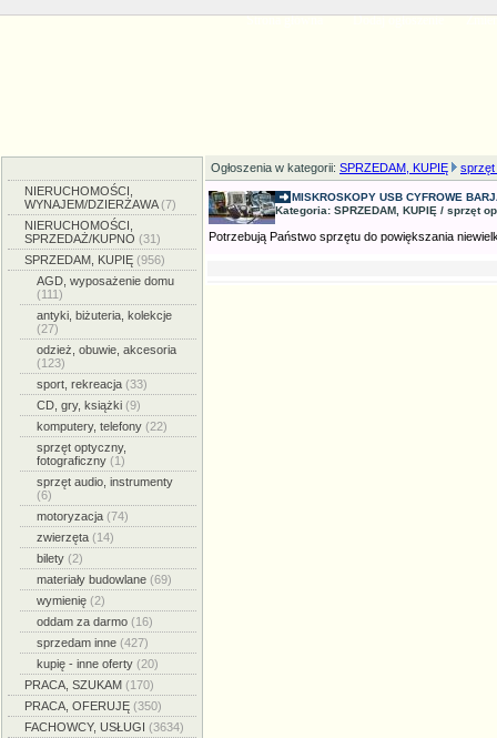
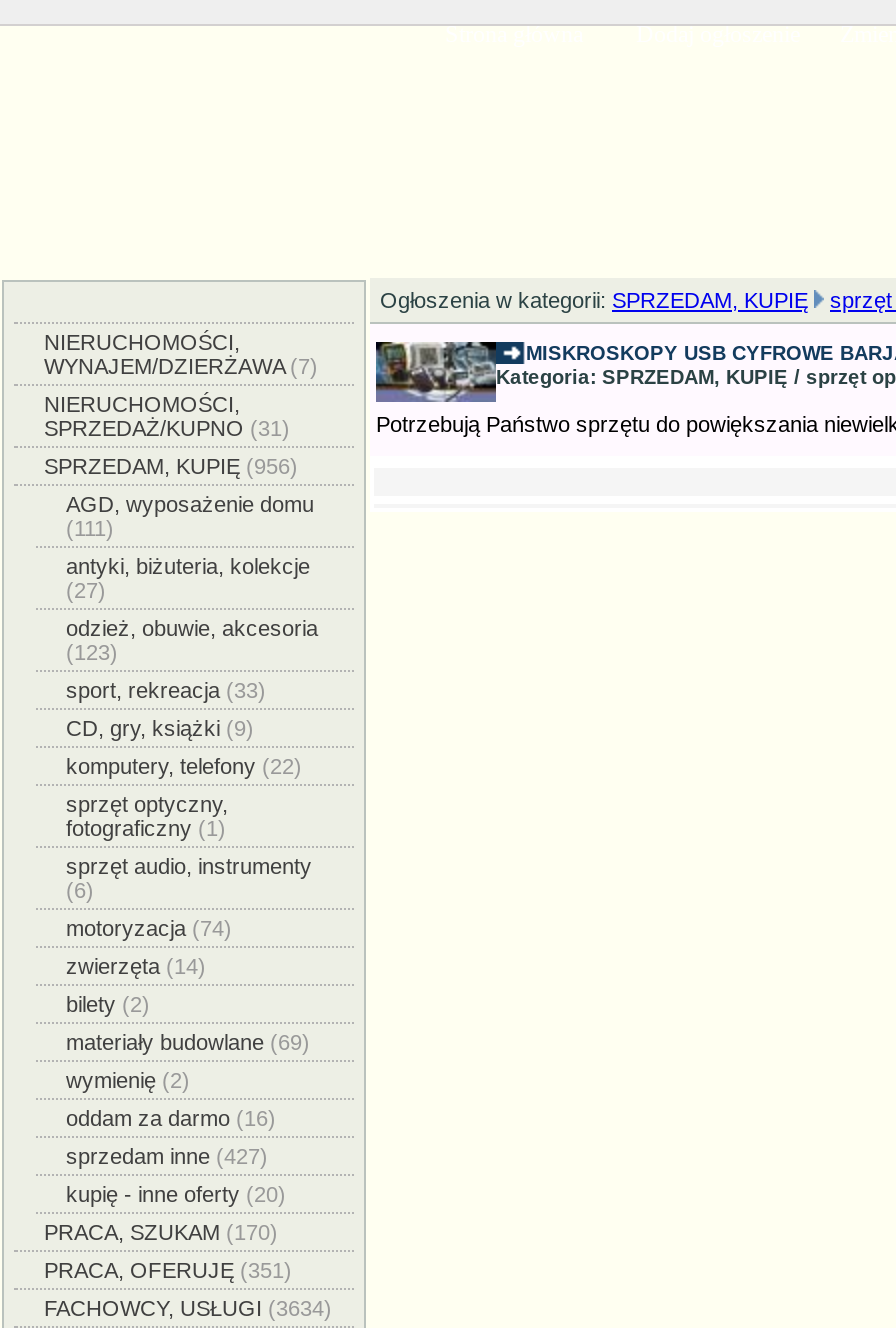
[24,699,162,712] PRACA, OFERUJĘ (350) -> [44,1258,292,1282] PRACA, OFERUJĘ (351)

